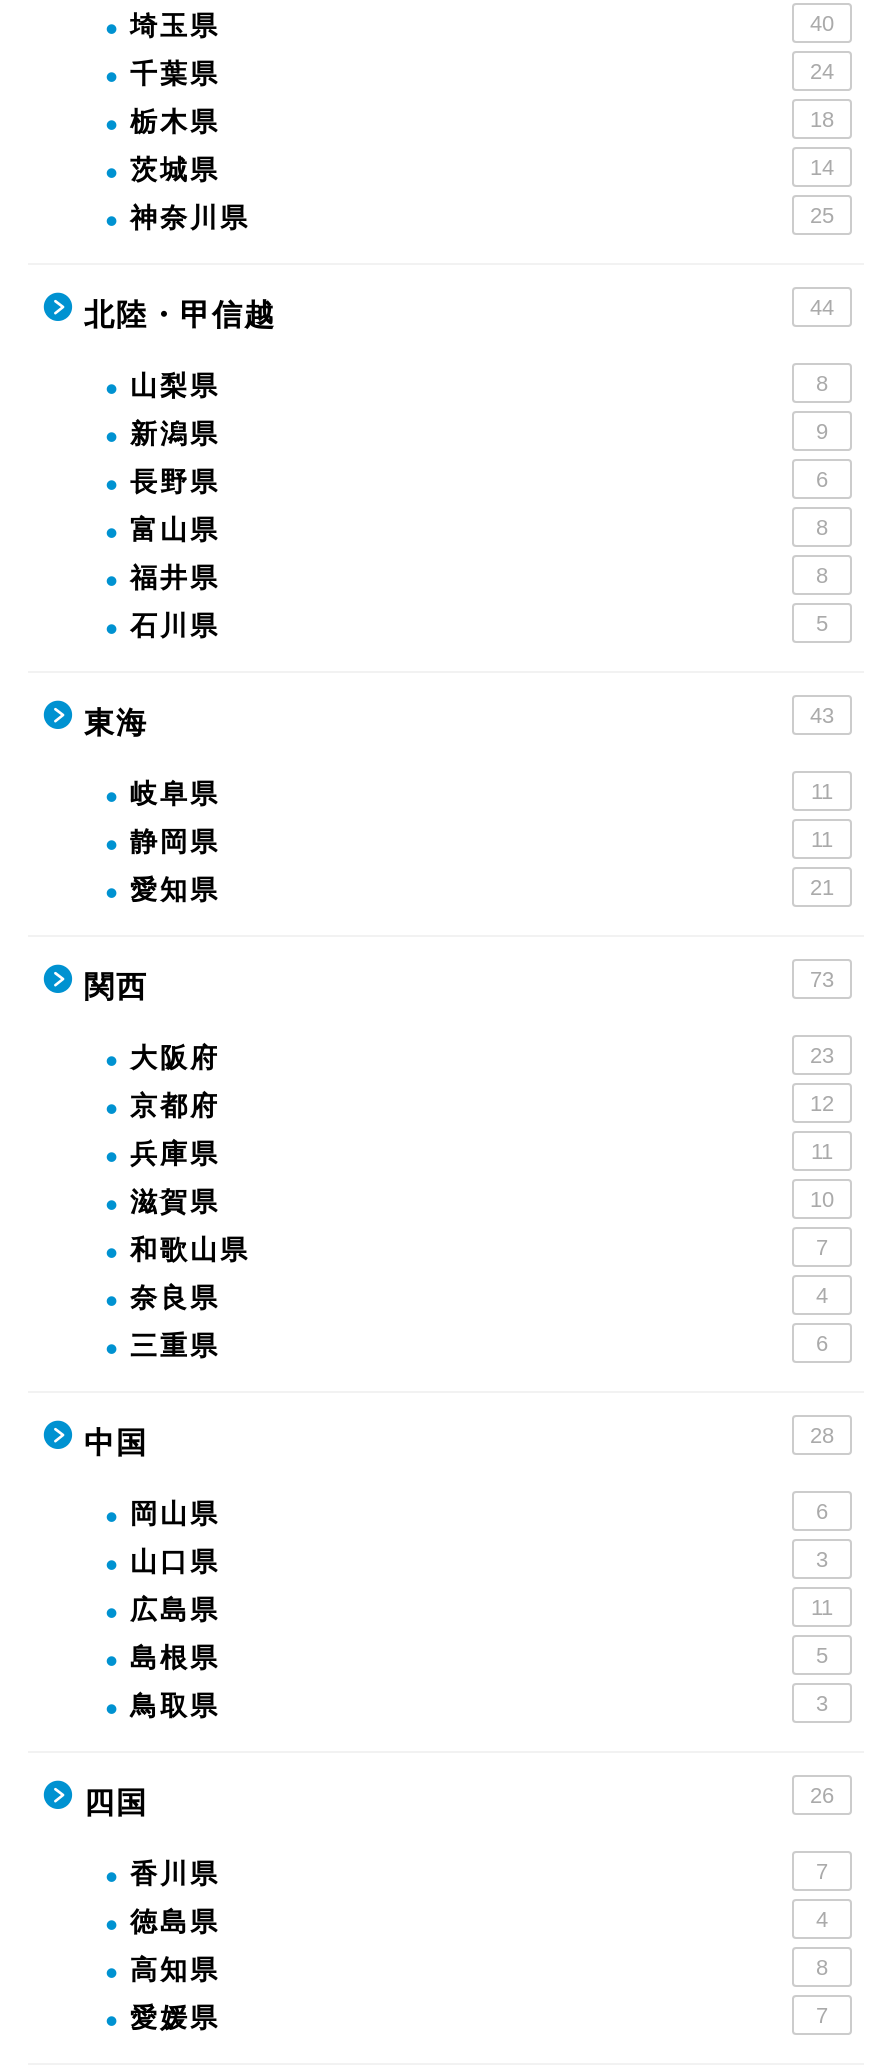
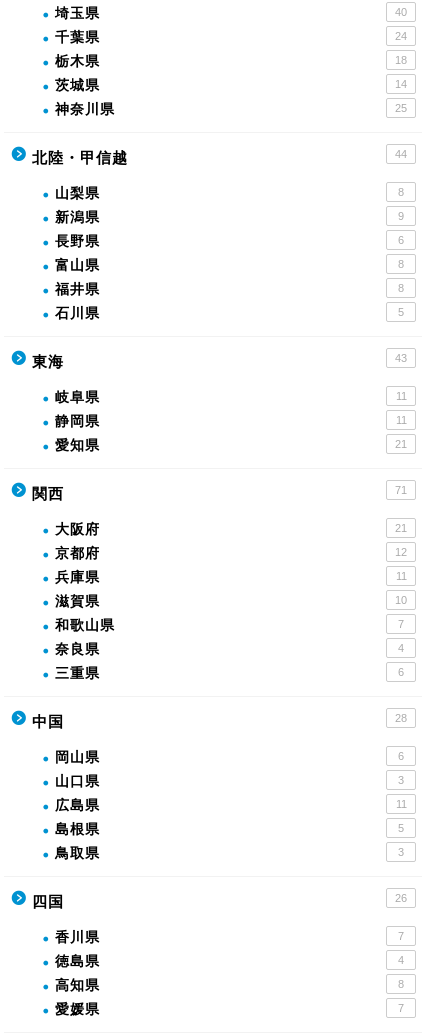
[810,967,834,991] 73 -> [395,484,407,496] 71
[810,1043,834,1067] 23 -> [395,522,407,534] 21

